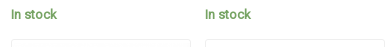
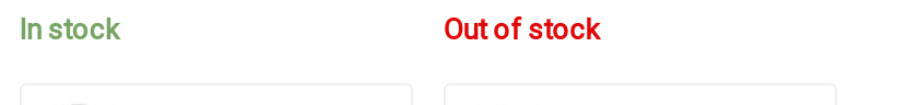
[205,7,251,22] In stock -> [443,13,600,45] Out of stock

